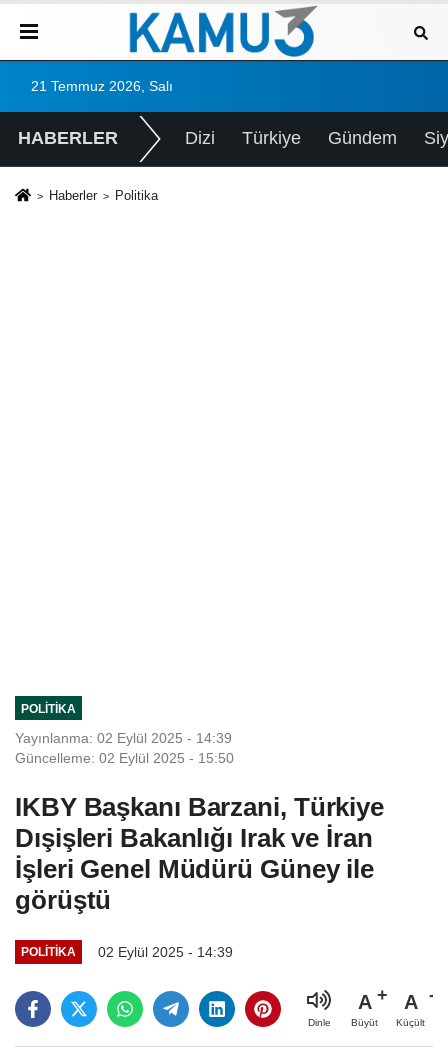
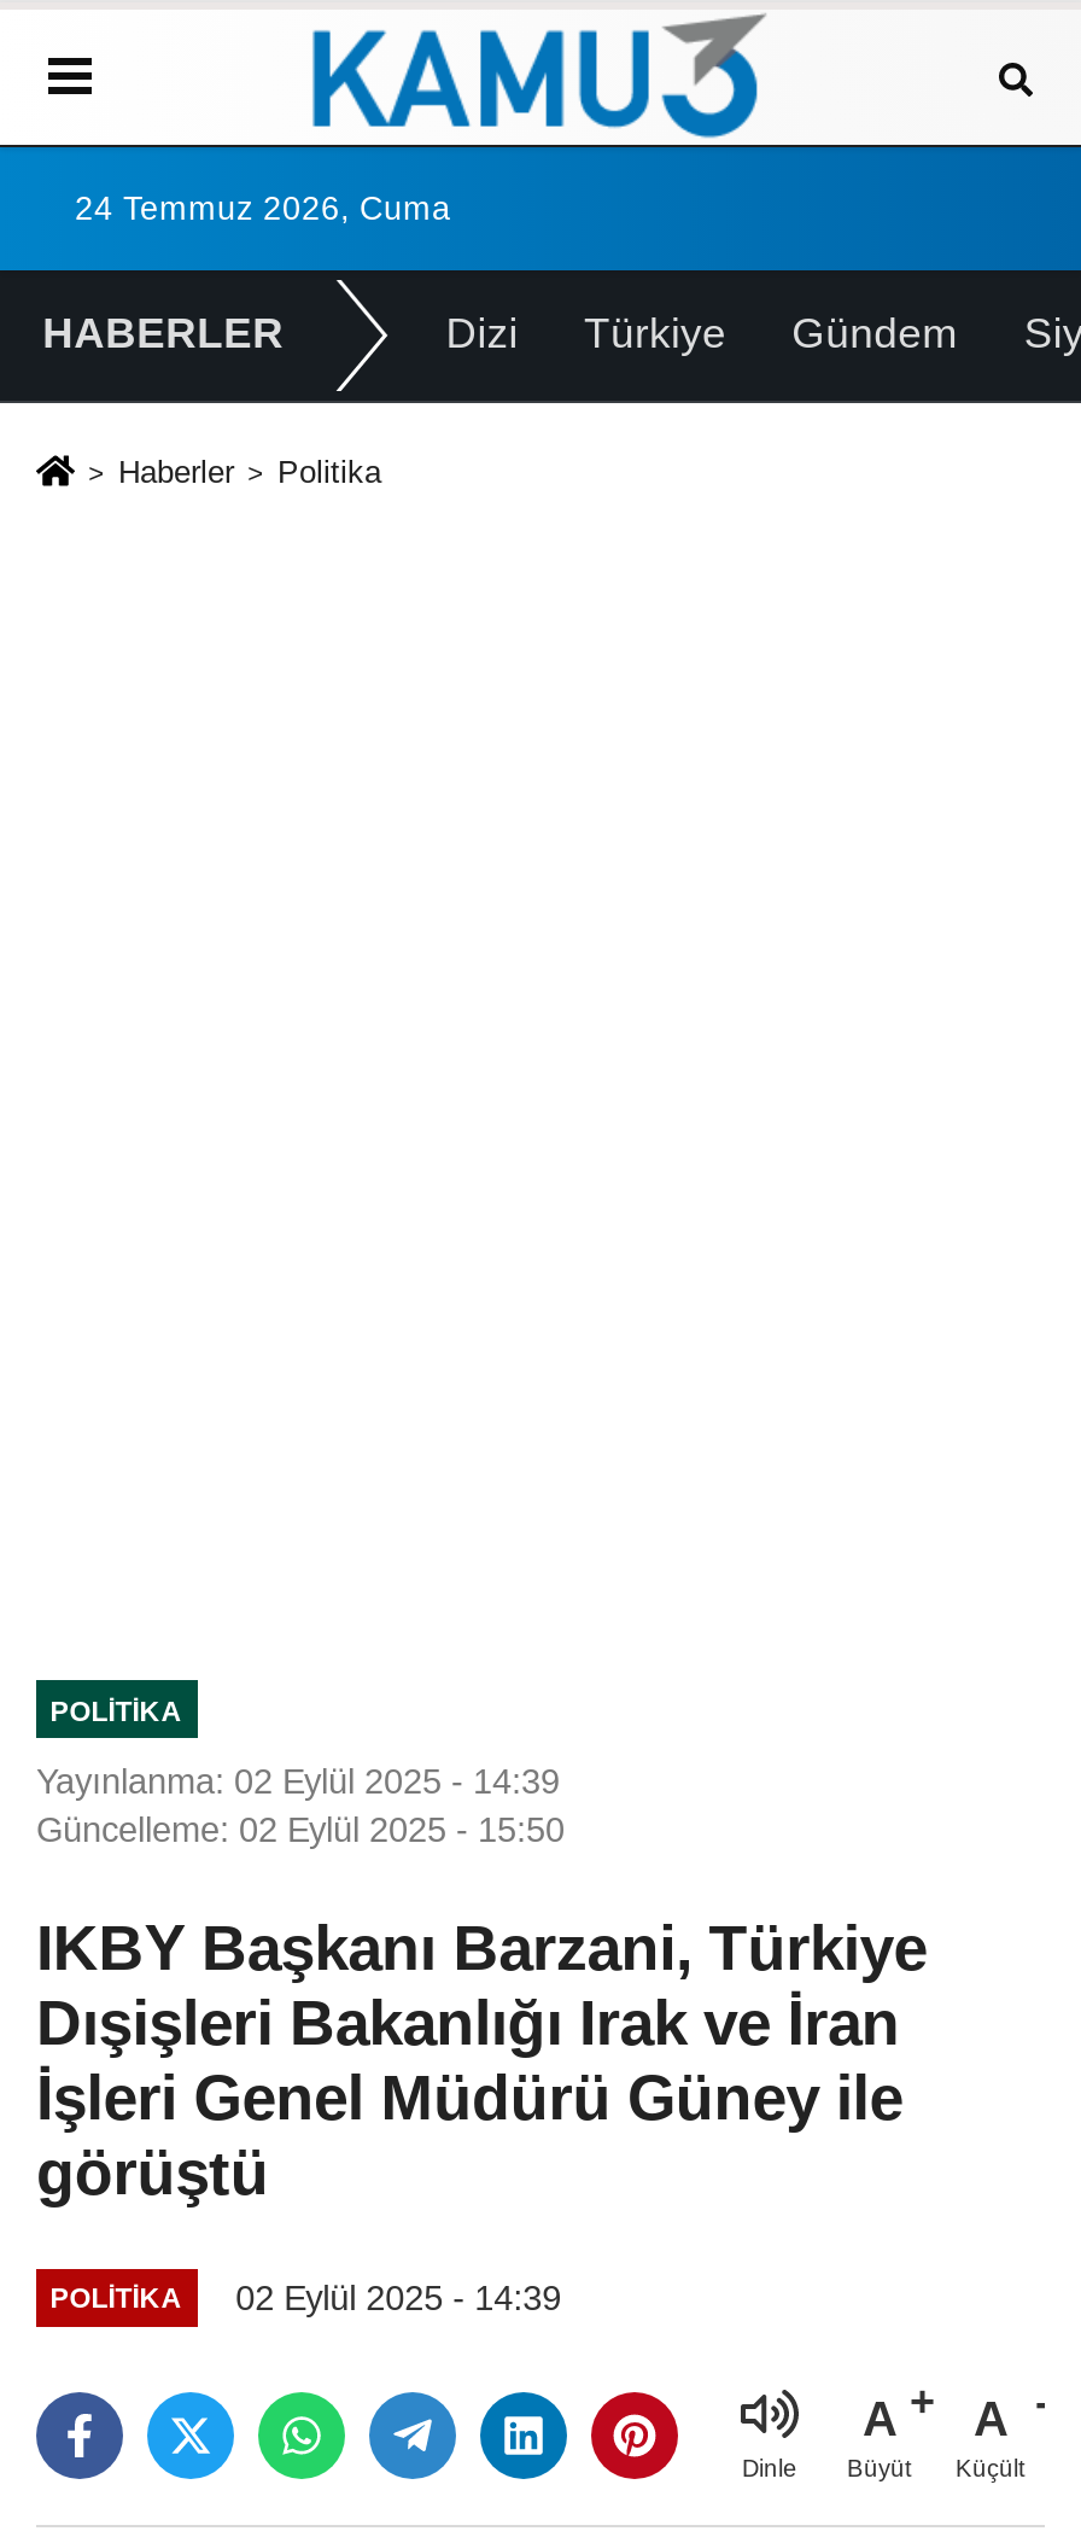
[31,79,173,94] 21 Temmuz 2026, Salı -> [75,191,451,227] 24 Temmuz 2026, Cuma

